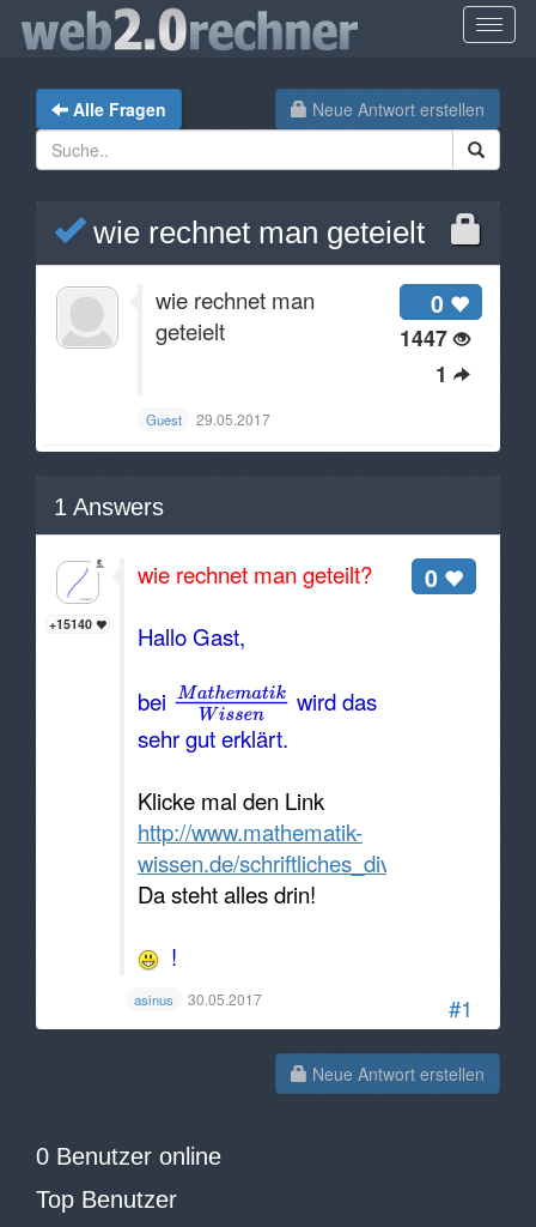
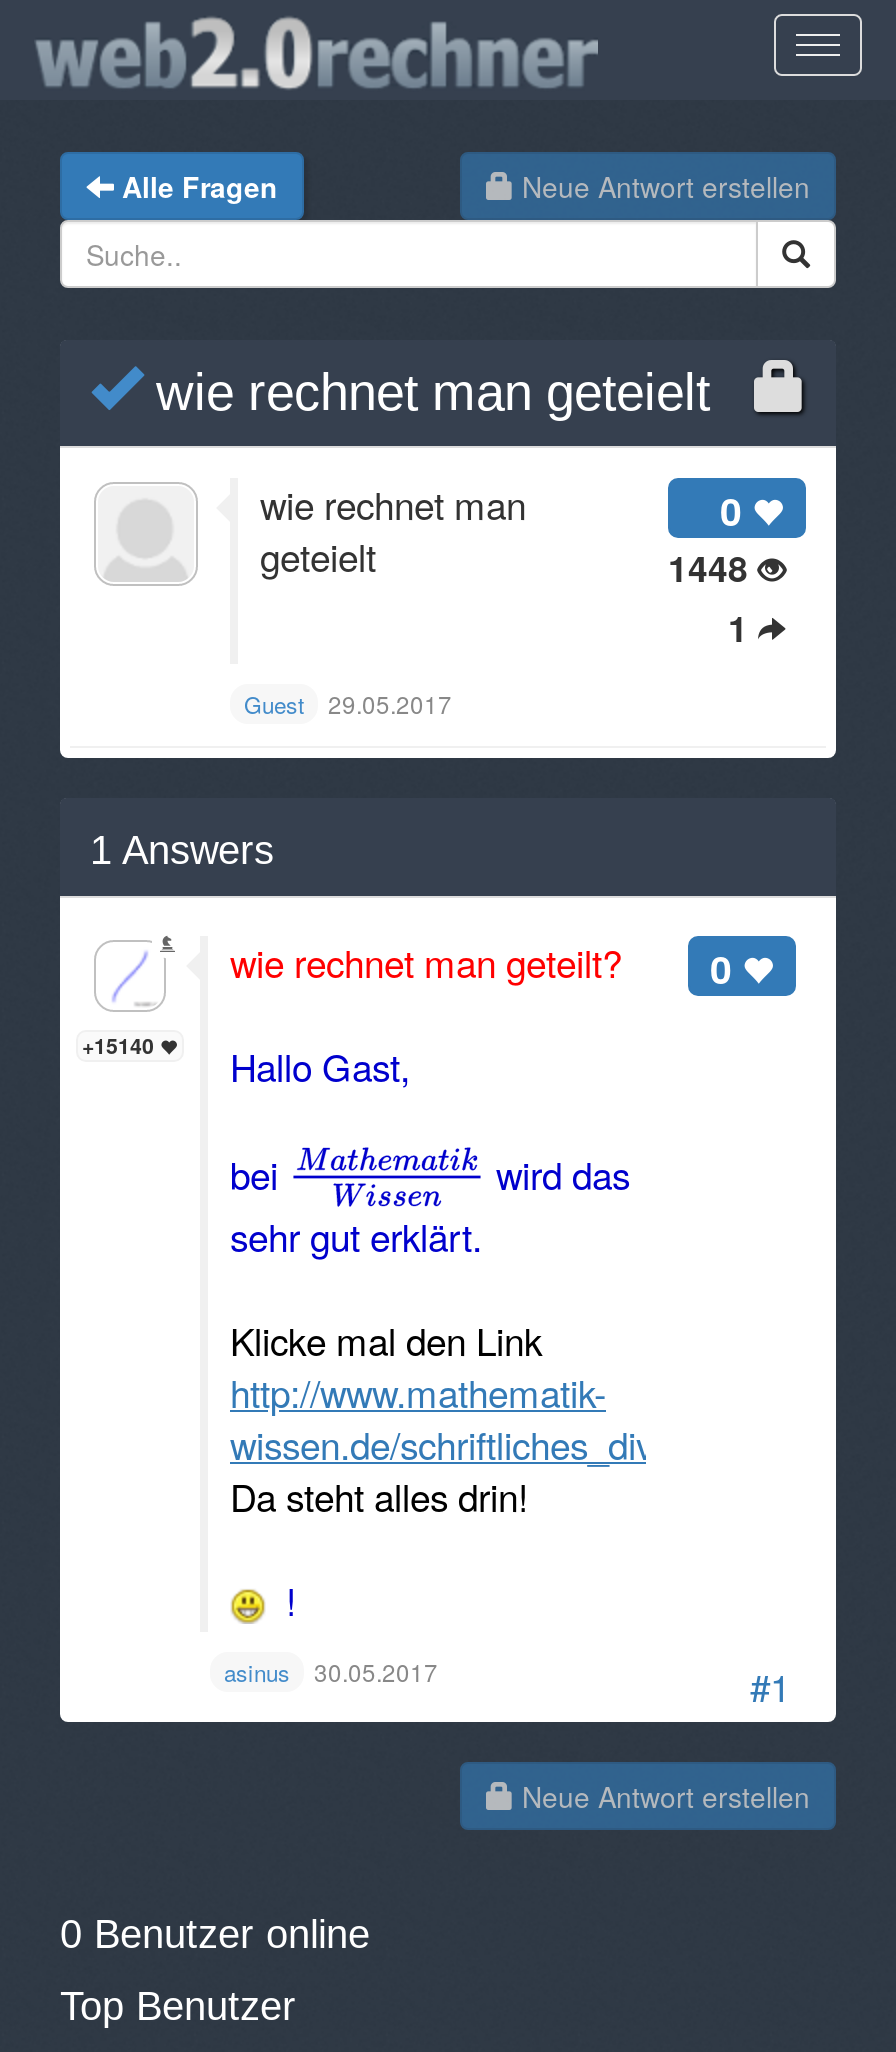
[400,322,453,352] 1447 -> [668,542,758,592] 1448

